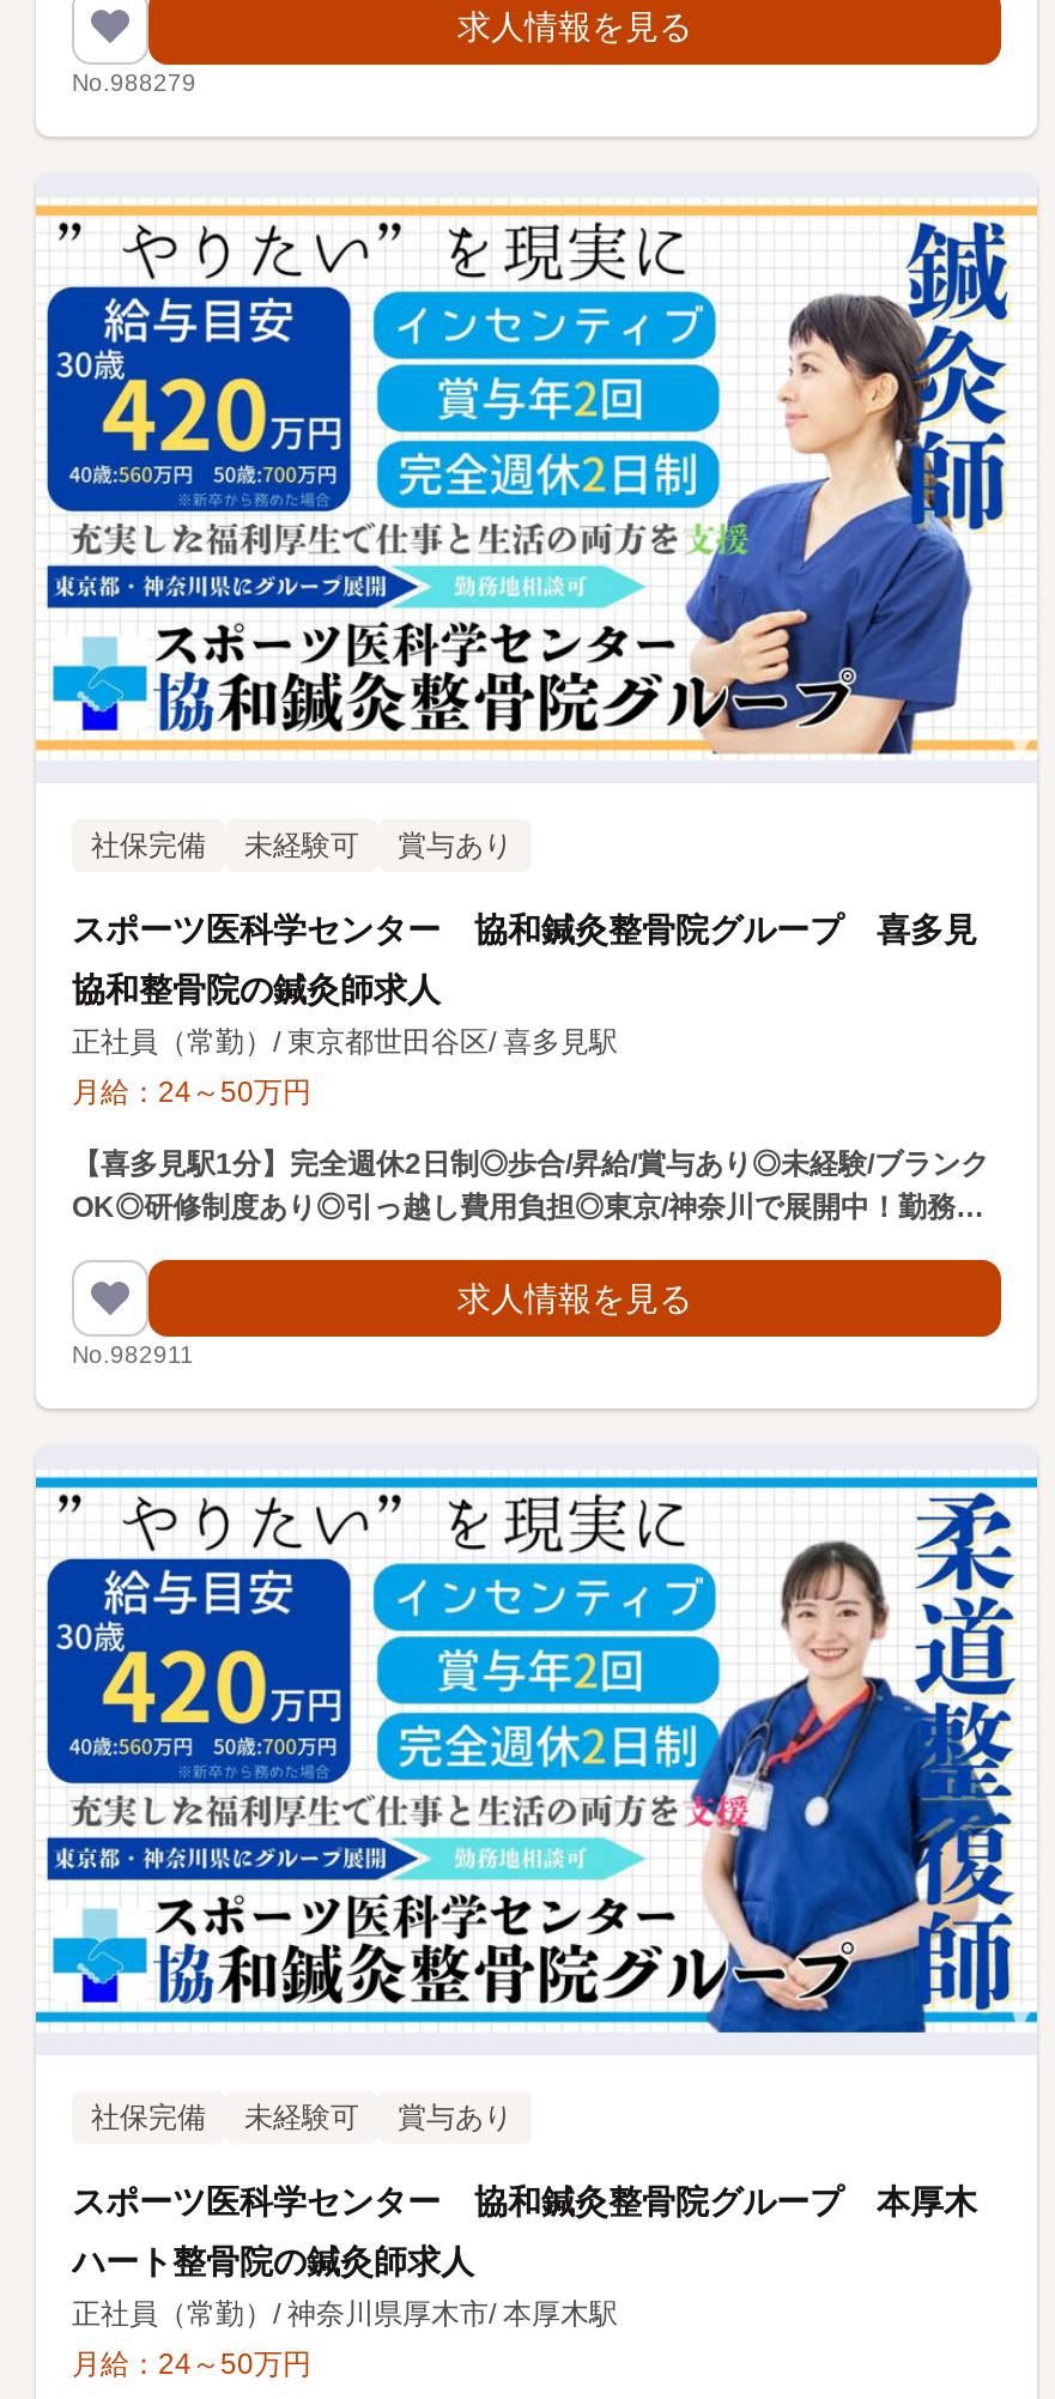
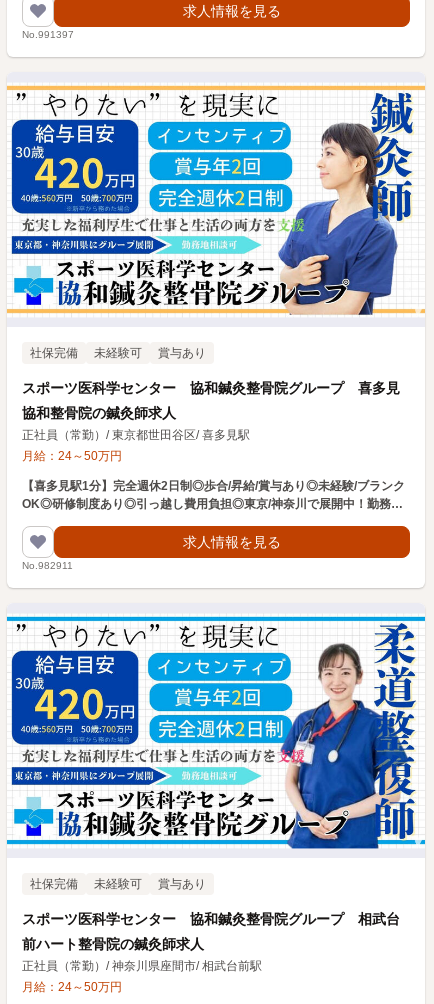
[72,69,196,96] No.988279 -> [22,29,74,40] No.991397
[72,2182,977,2221] スポーツ医科学センター 協和鍼灸整骨院グループ 本厚木 -> [22,911,400,927] スポーツ医科学センター 協和鍼灸整骨院グループ 相武台
[72,2242,618,2331] ハート整骨院の鍼灸師求人 | 正社員（常勤）/神奈川県厚木市/本厚木駅 -> [22,936,262,973] 前ハート整骨院の鍼灸師求人 | 正社員（常勤）/神奈川県座間市/相武台前駅

